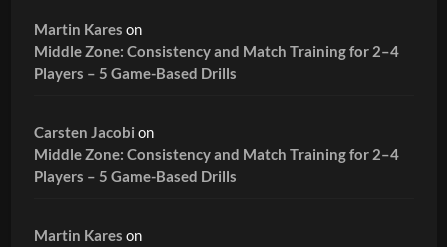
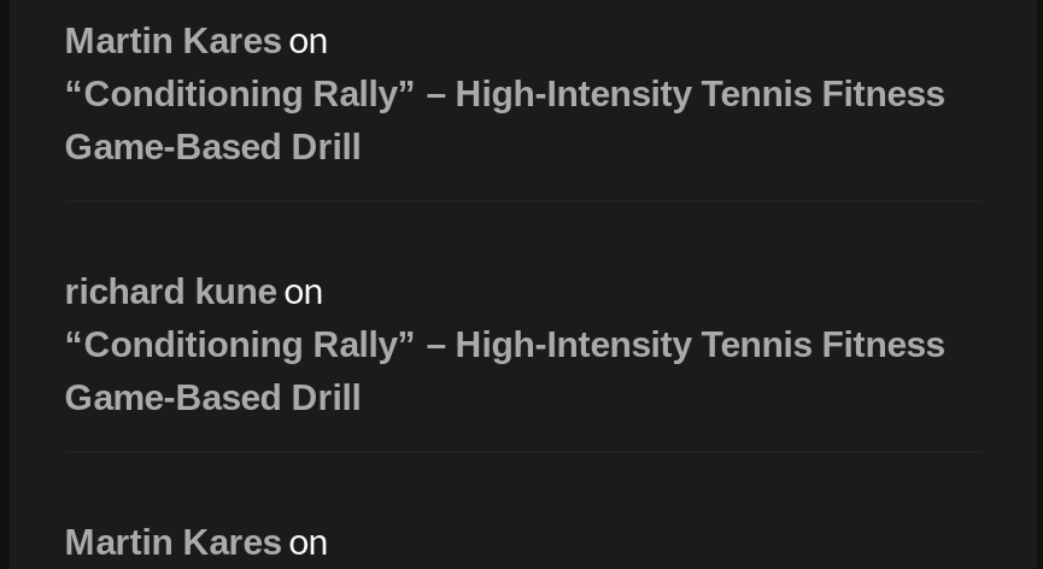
[34,42,399,82] Middle Zone: Consistency and Match Training for 2–4 | Players – 5 Game-Based Drills -> [65,73,945,167] “Conditioning Rally” – High-Intensity Tennis Fitness | Game-Based Drill
[34,123,399,185] Carsten Jacobi on | Middle Zone: Consistency and Match Training for 2–4 | Players – 5 Game-Based Drills -> [65,268,945,418] richard kune on | “Conditioning Rally” – High-Intensity Tennis Fitness | Game-Based Drill

